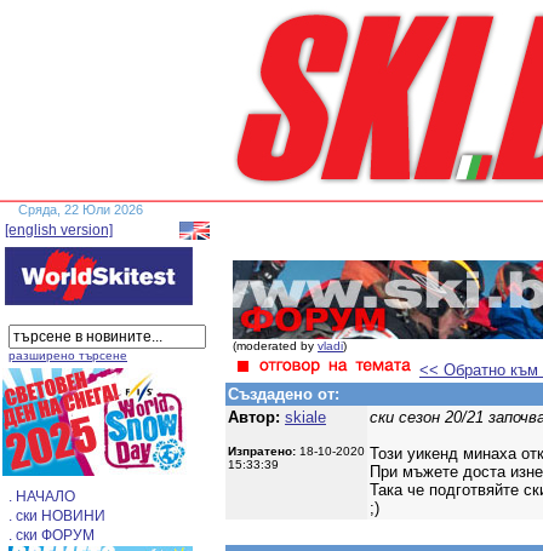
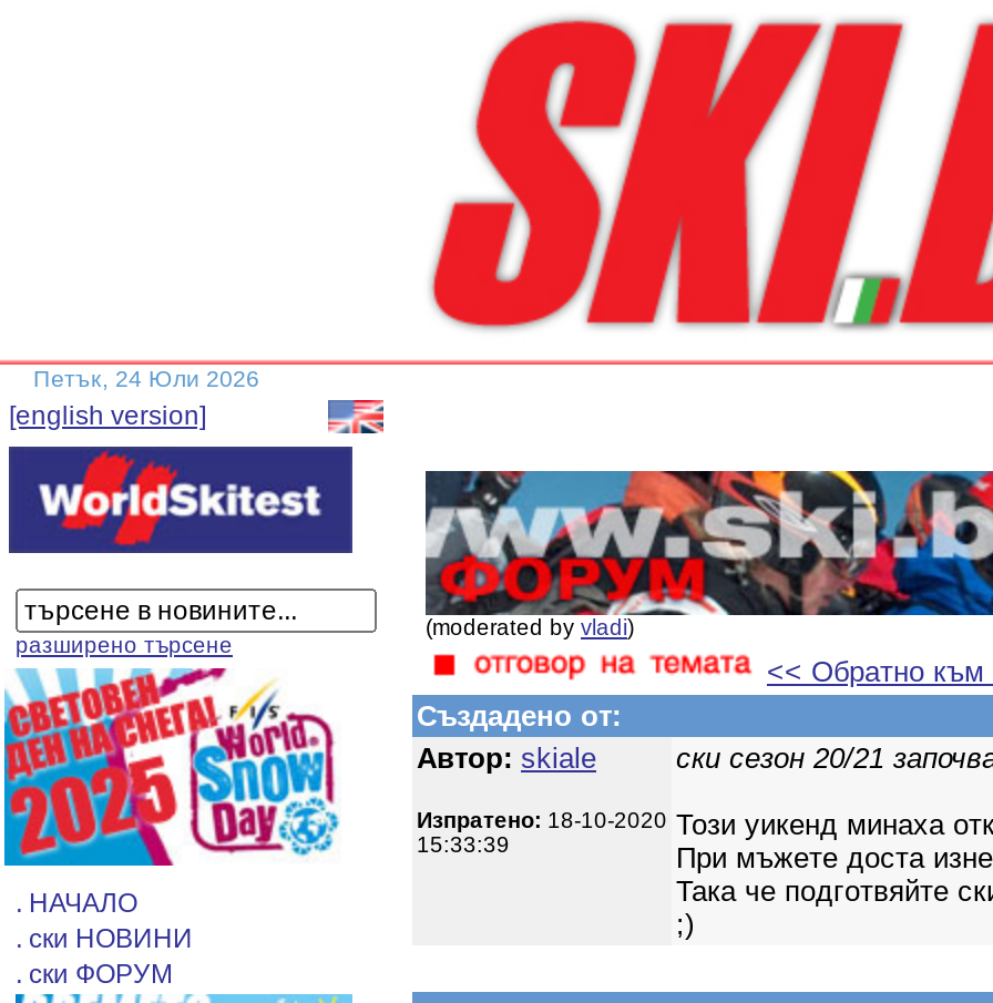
[0,202,143,217] Сряда, 22 Юли 2026 -> [0,365,259,391] Петък, 24 Юли 2026

